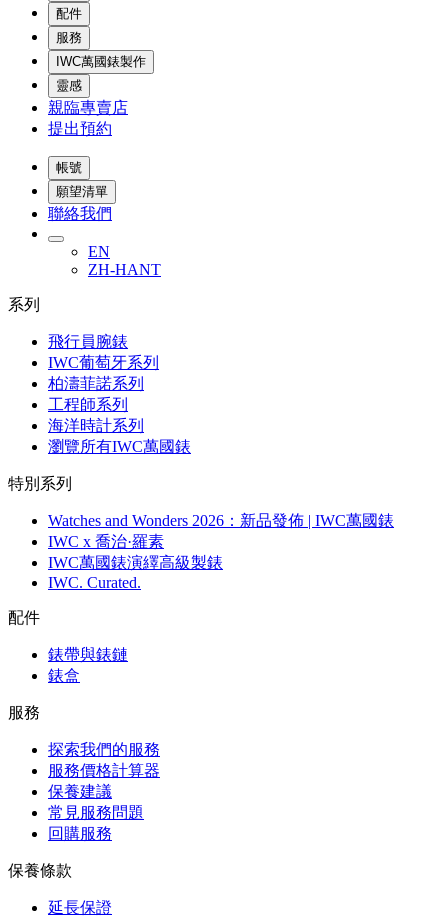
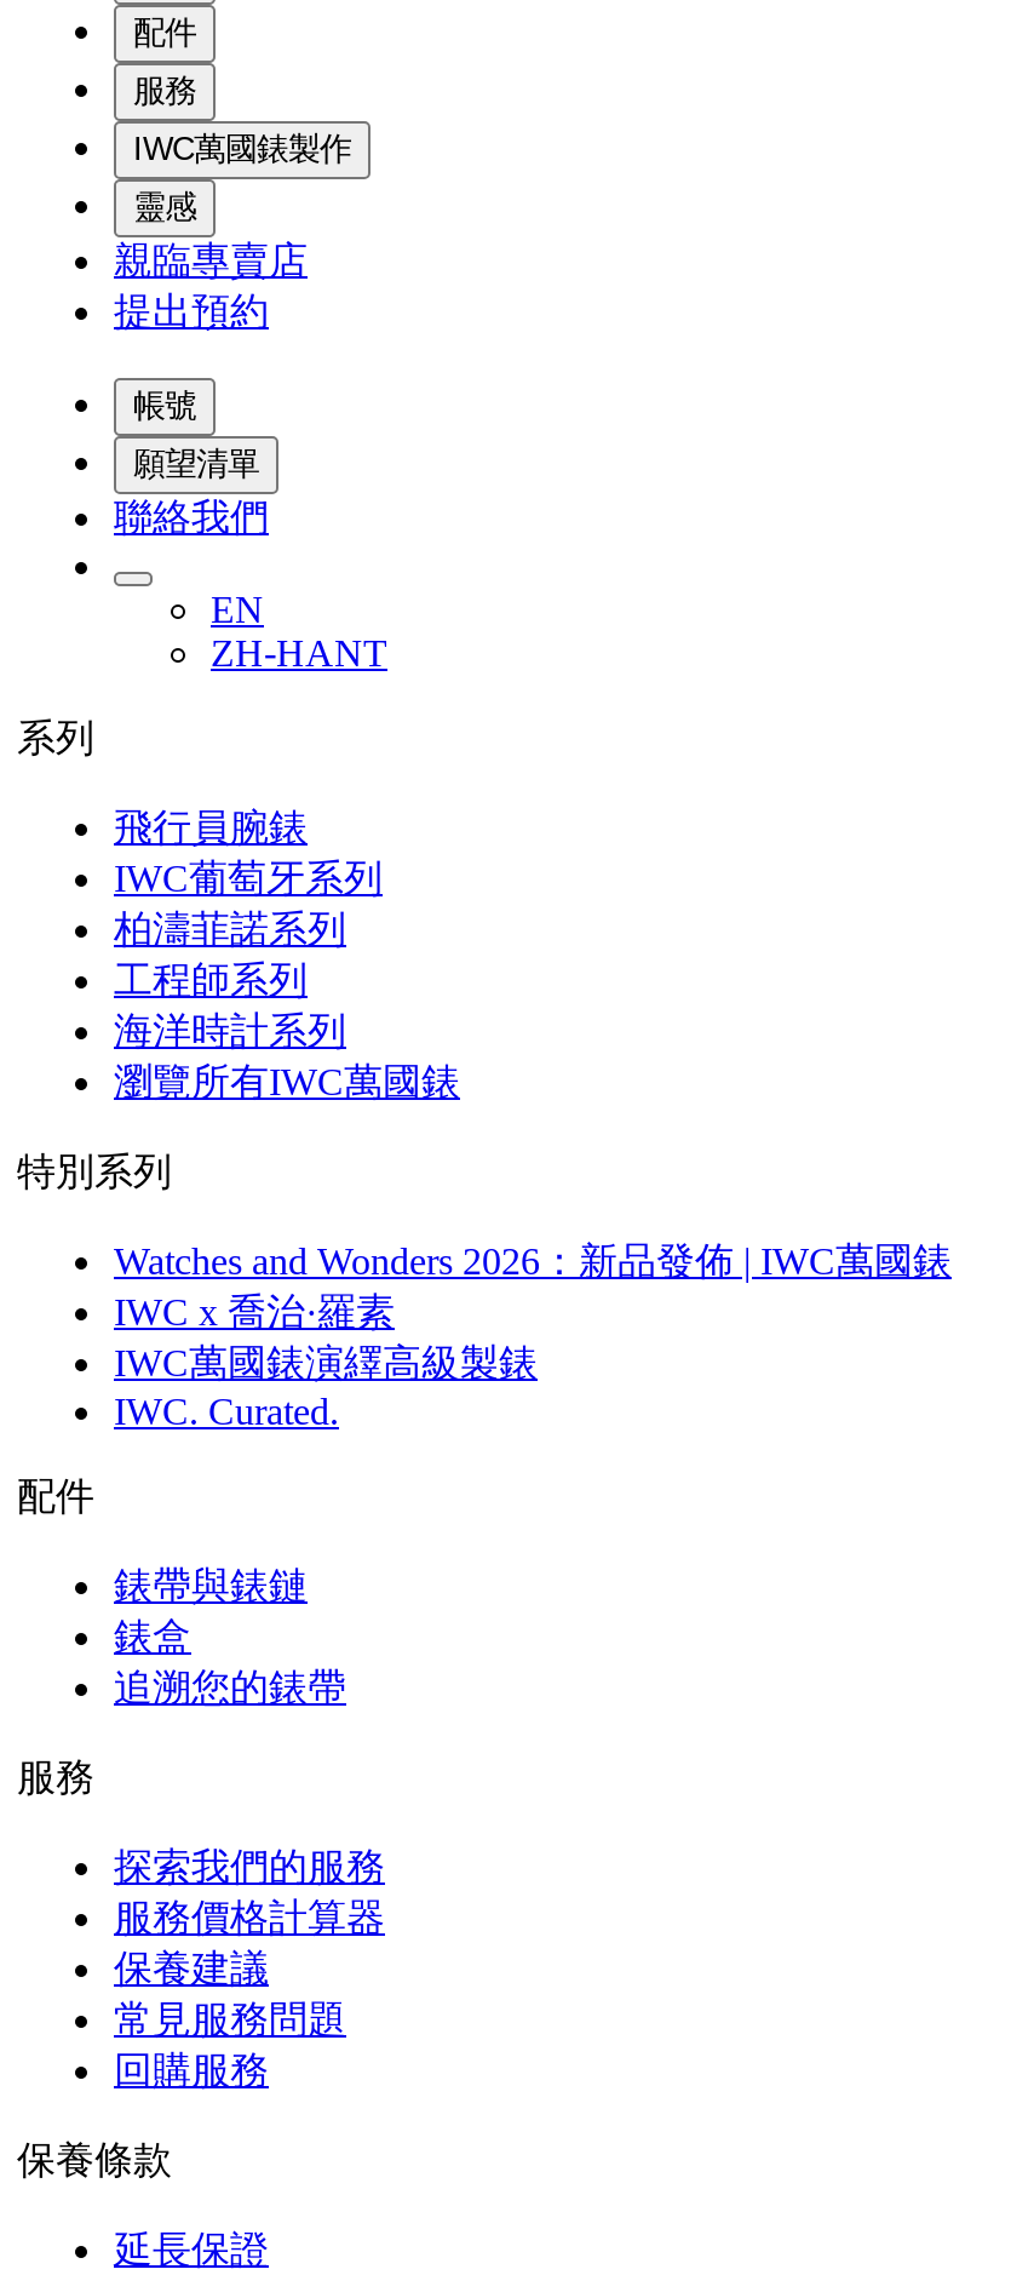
none -> [114,1668,346,1709] 追溯您的錶帶

